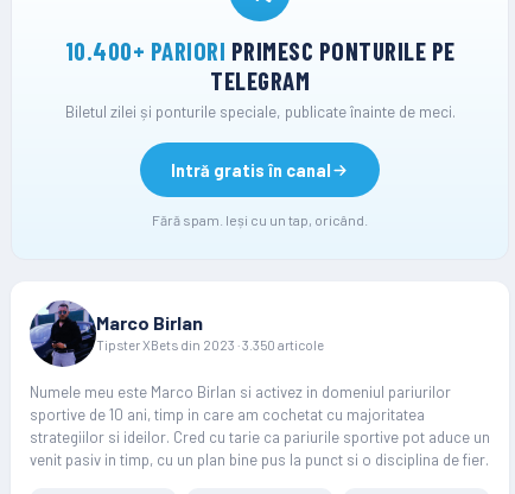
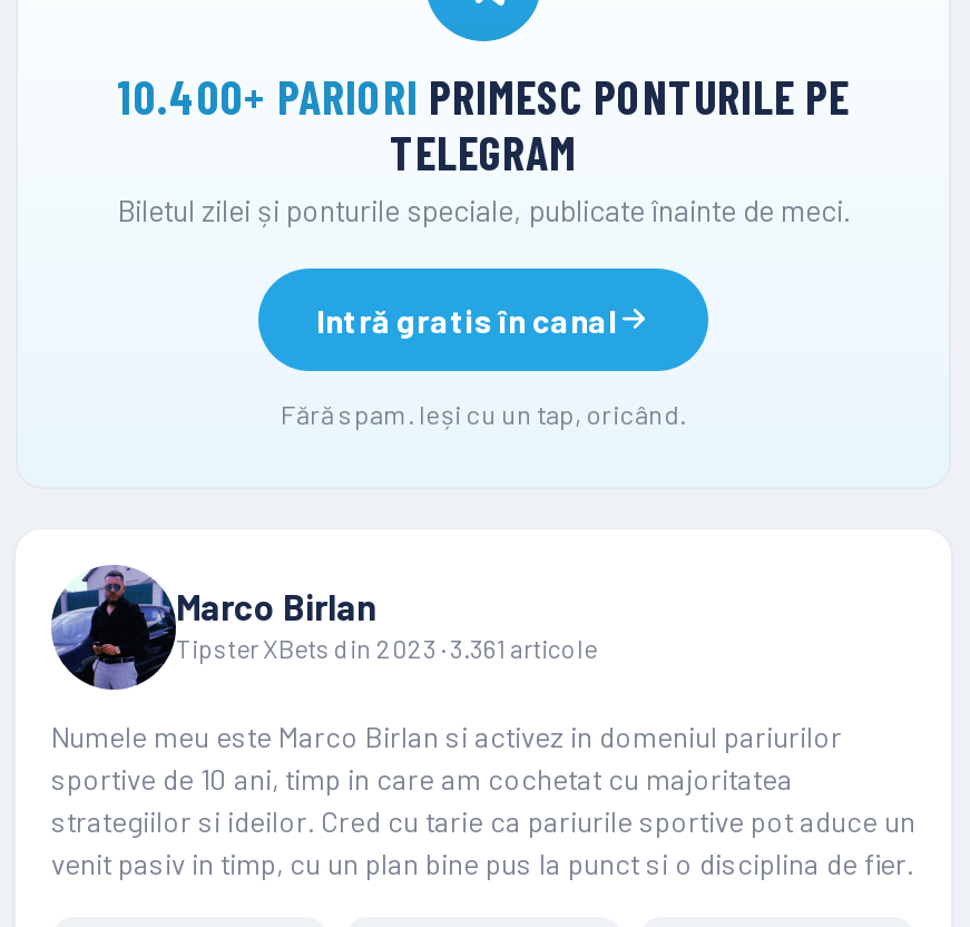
[96,337,324,353] Tipster XBets din 2023 · 3.350 articole -> [176,632,597,663] Tipster XBets din 2023 · 3.361 articole

